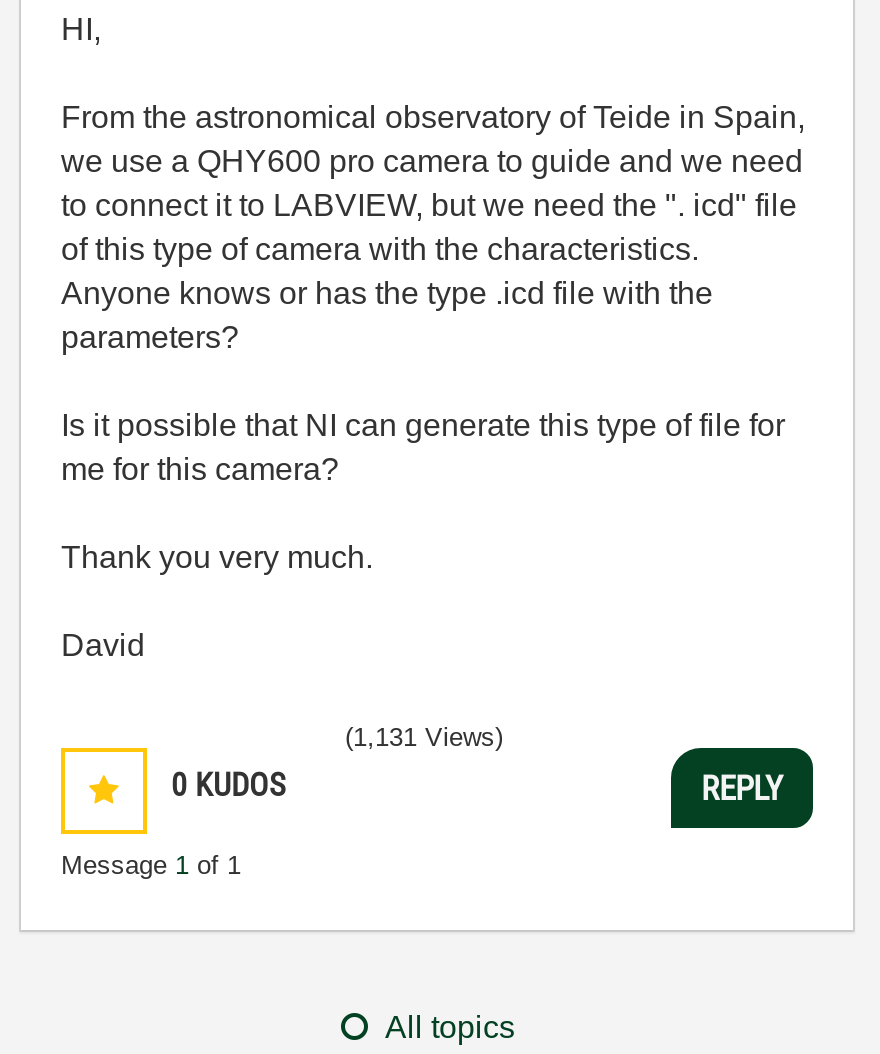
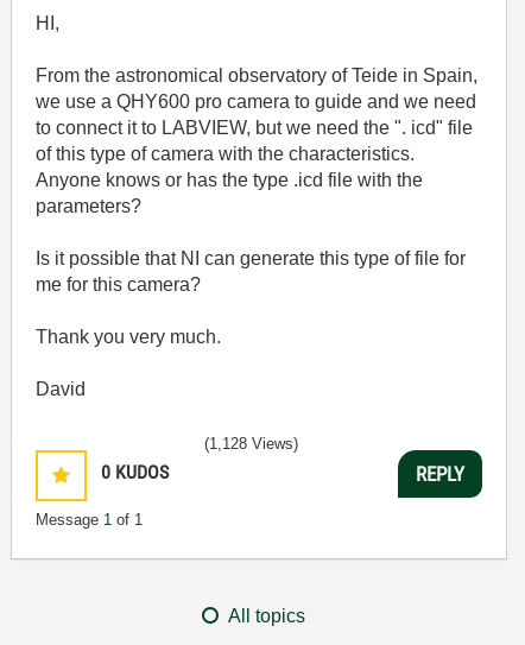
[345,722,503,752] (1,131 Views) -> [204,435,298,453] (1,128 Views)

